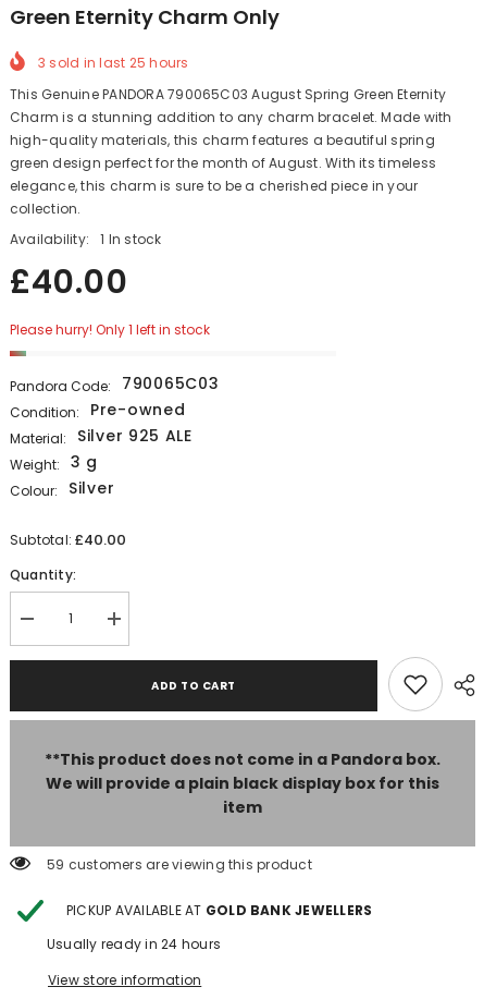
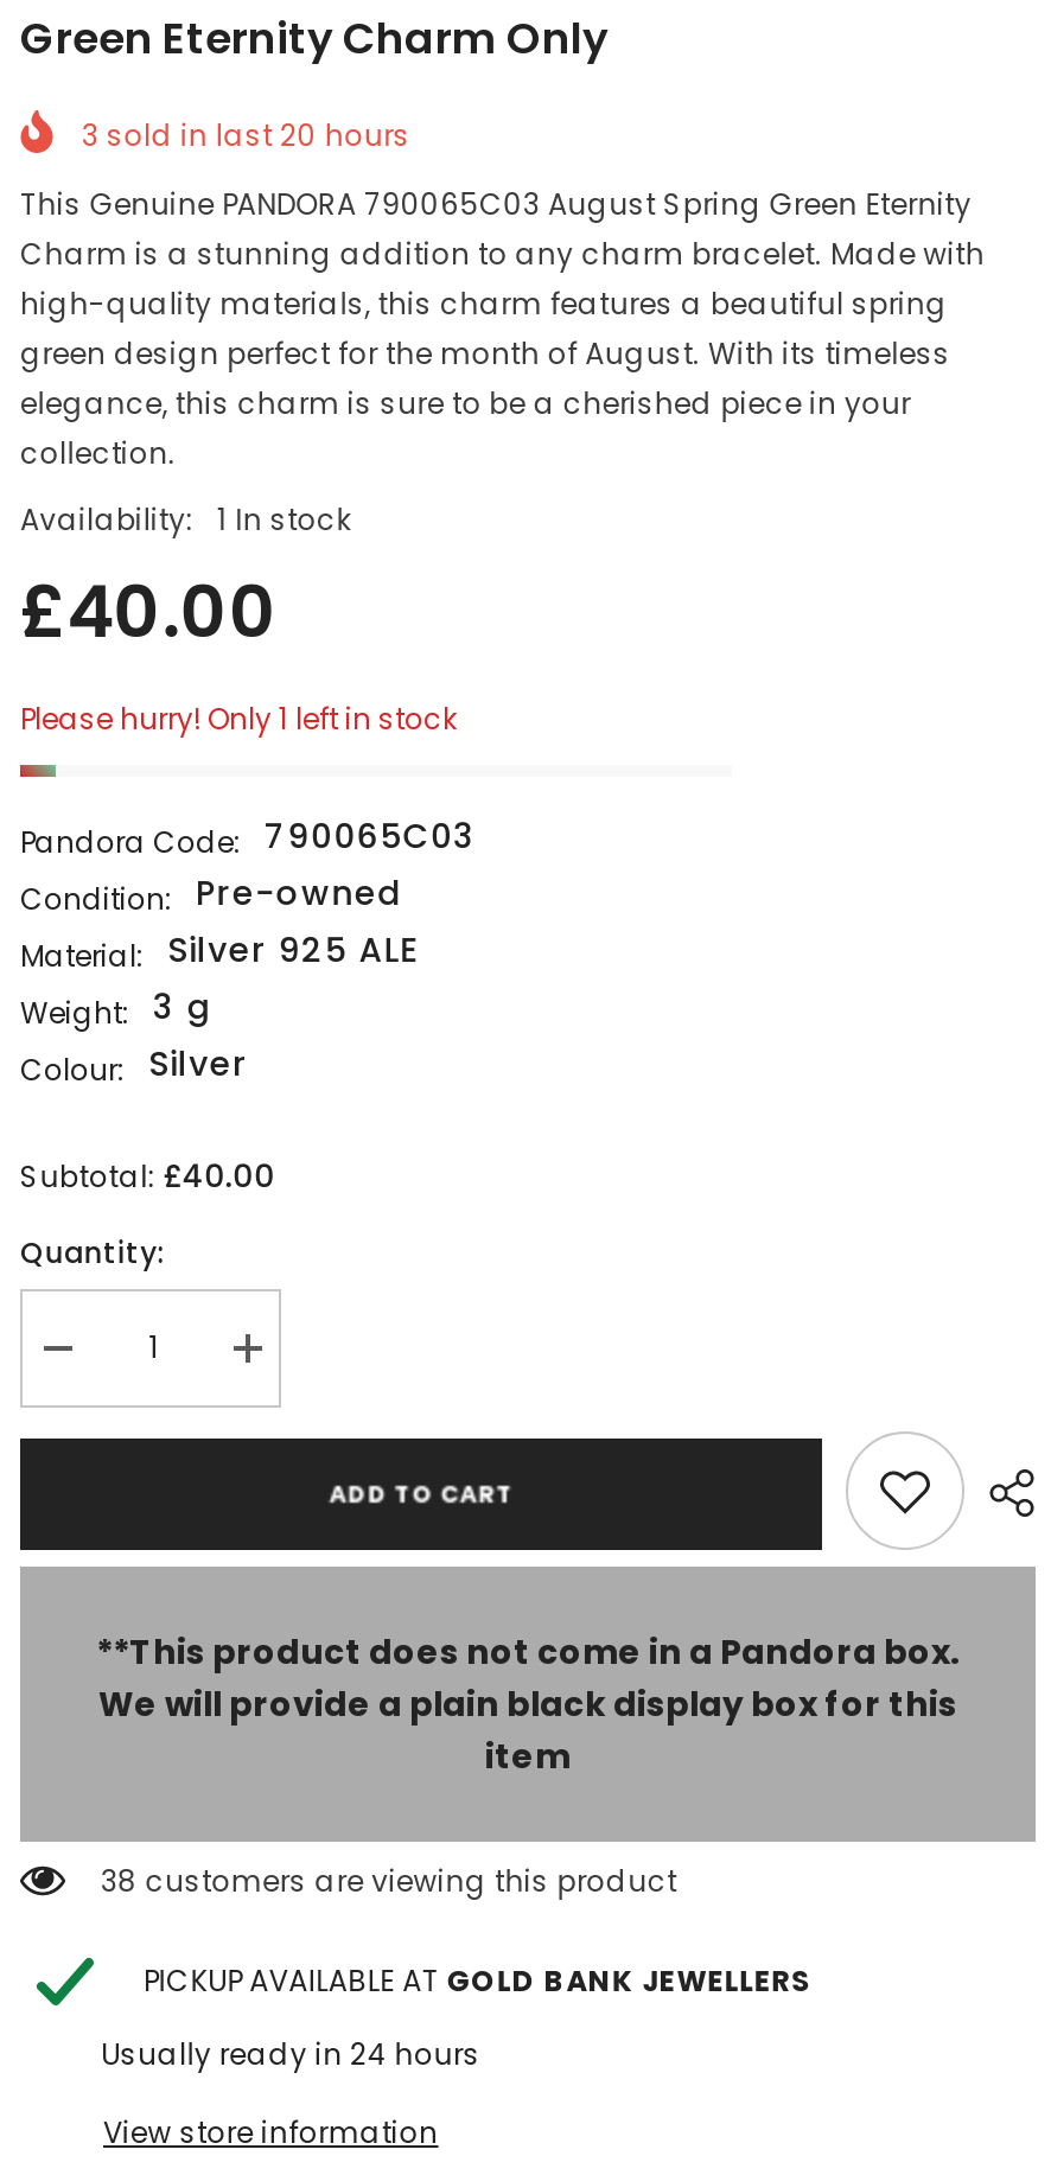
[38,53,189,72] 3 sold in last 25 hours -> [82,116,411,156] 3 sold in last 20 hours
[47,855,312,873] 59 customers are viewing this product -> [101,1861,677,1902] 38 customers are viewing this product

